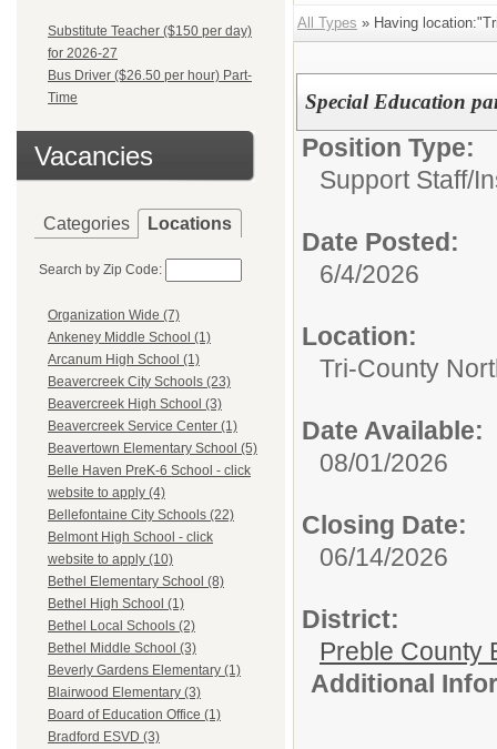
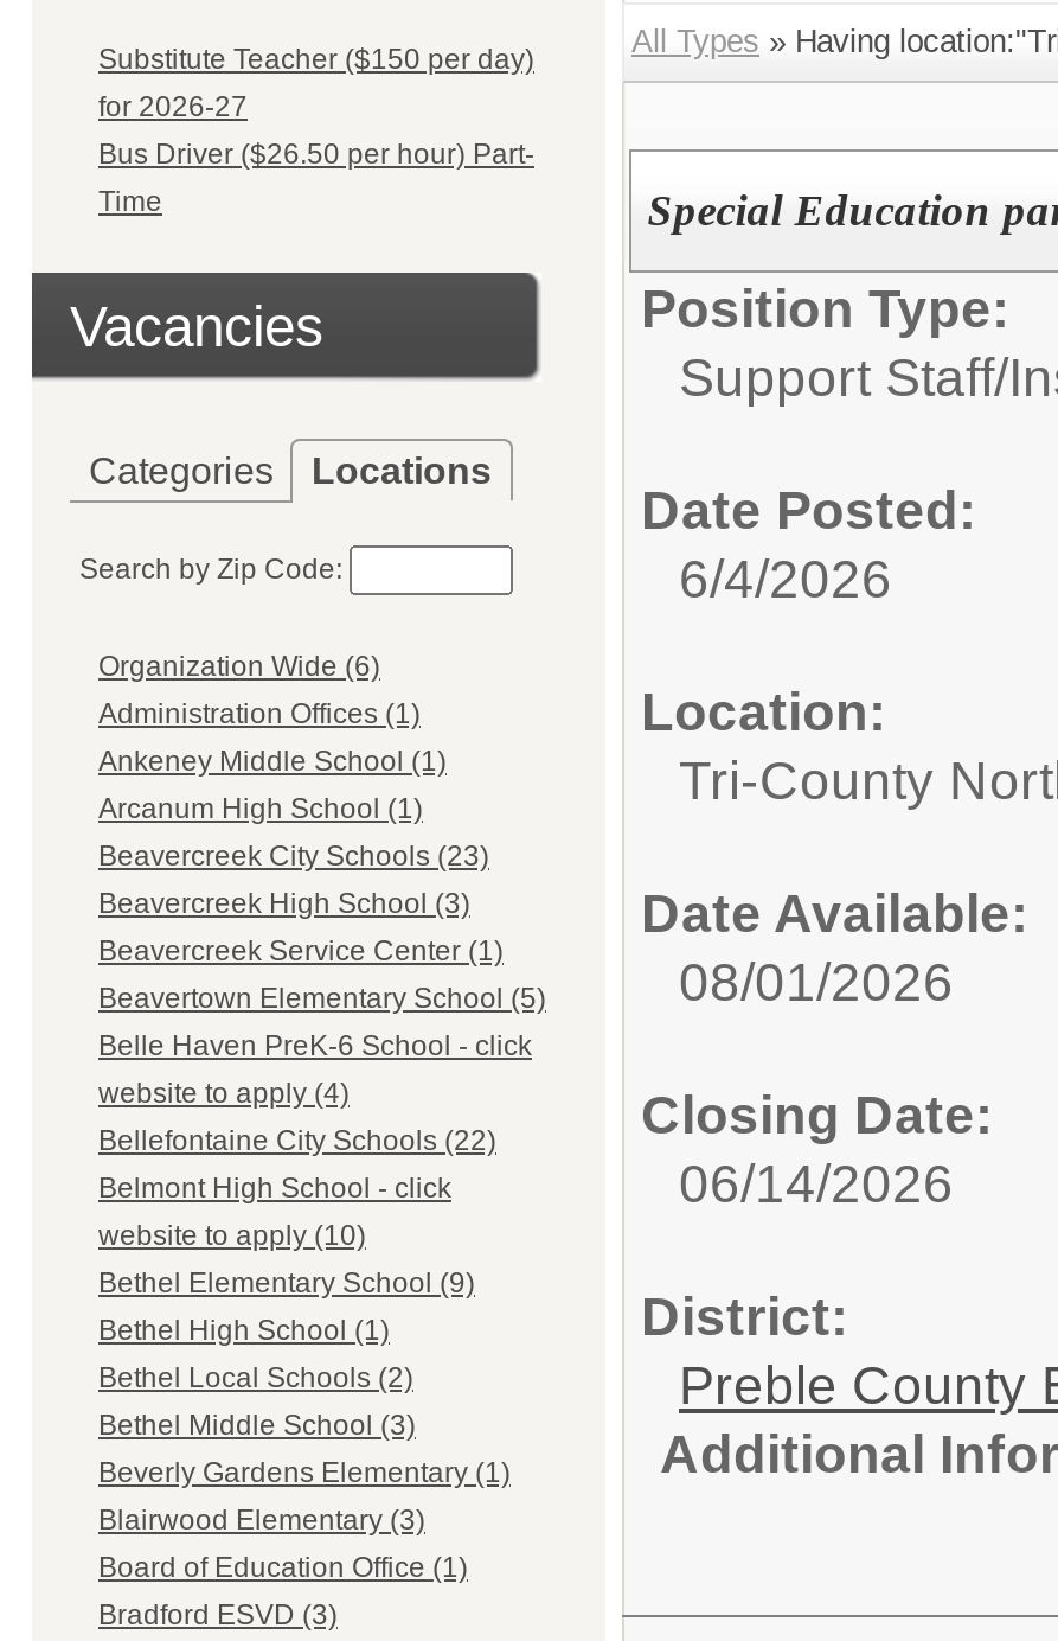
[48,308,180,323] Organization Wide (7) -> [98,650,421,731] Organization Wide (6) | Administration Offices (1)
[48,574,224,590] Bethel Elementary School (8) -> [98,1267,475,1300] Bethel Elementary School (9)

